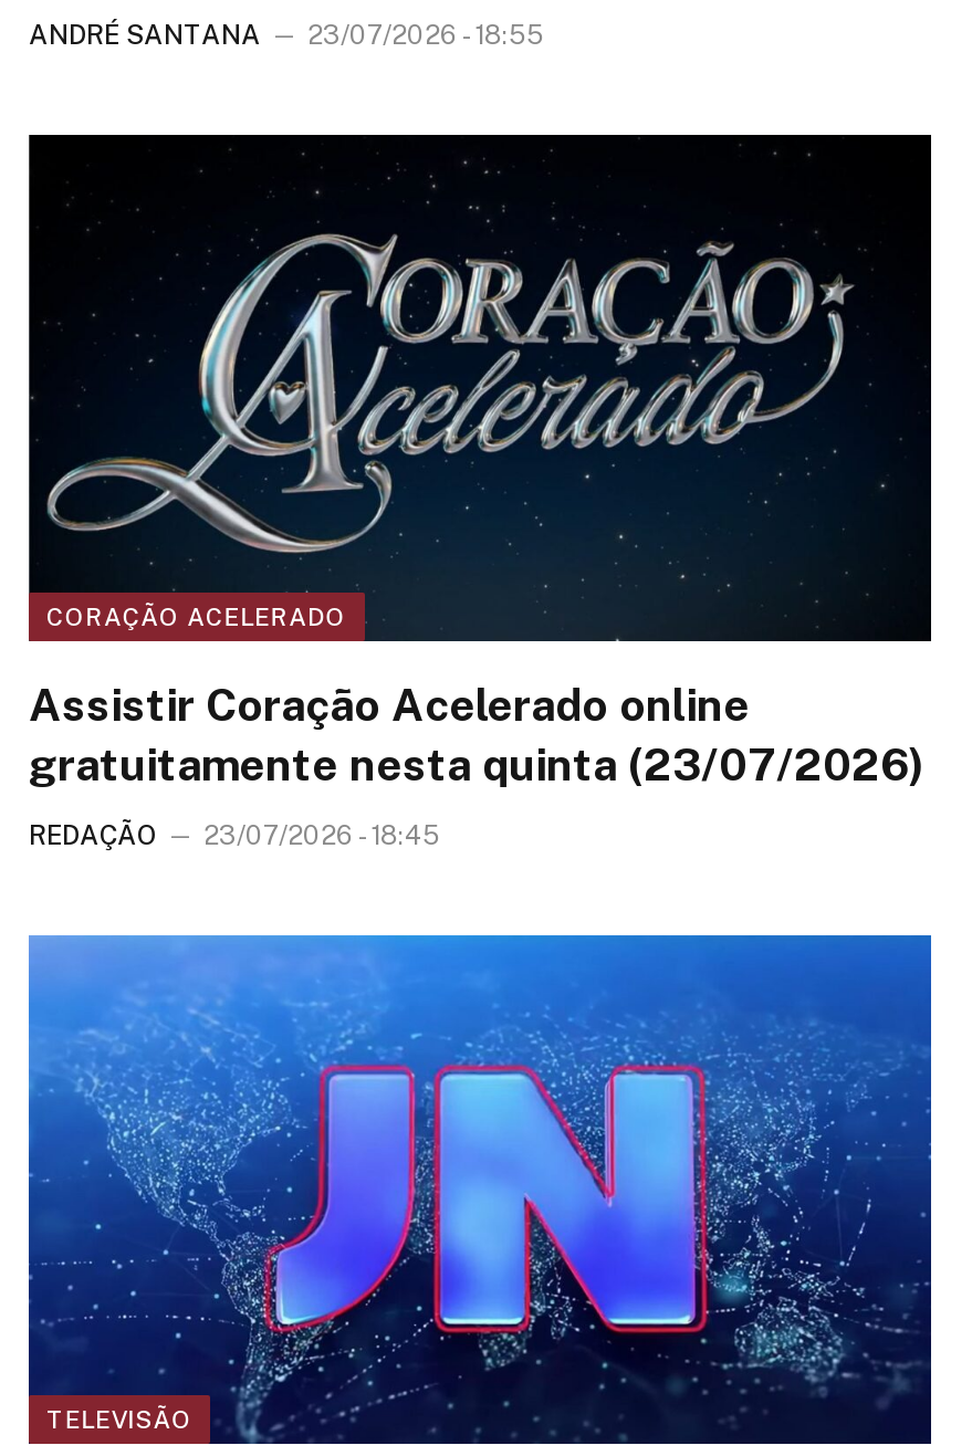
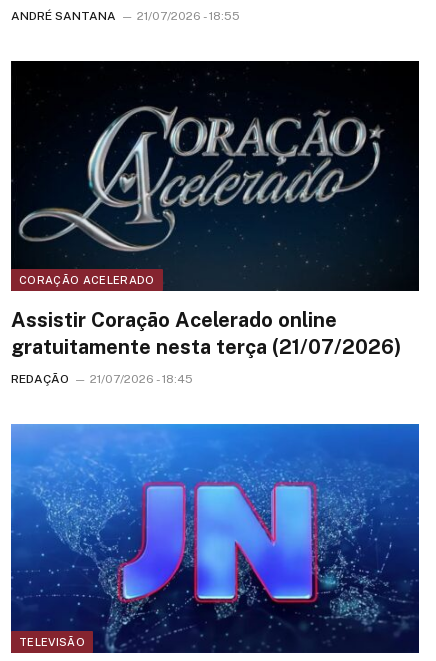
[29,19,544,50] ANDRÉ SANTANA 23/07/2026 - 18:55 -> [11,9,240,23] ANDRÉ SANTANA 21/07/2026 - 18:55
[29,739,924,792] gratuitamente nesta quinta (23/07/2026) -> [11,334,401,358] gratuitamente nesta terça (21/07/2026)
[29,820,440,851] REDAÇÃO 23/07/2026 - 18:45 -> [11,371,193,385] REDAÇÃO 21/07/2026 - 18:45

